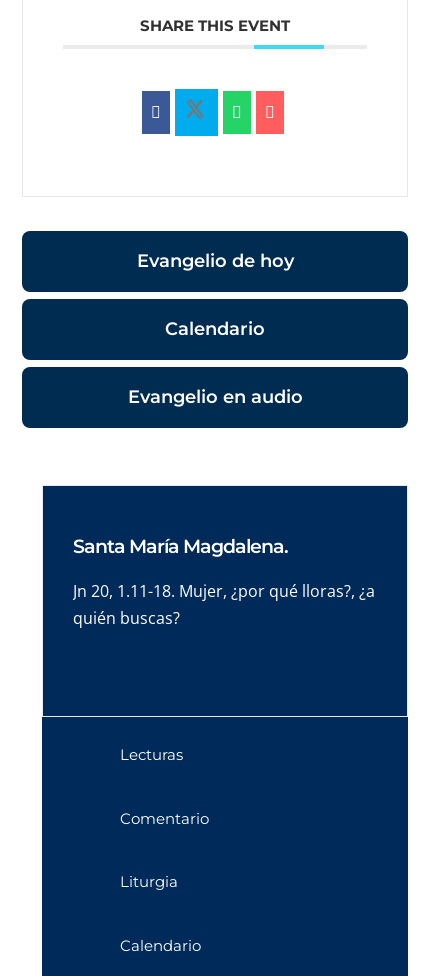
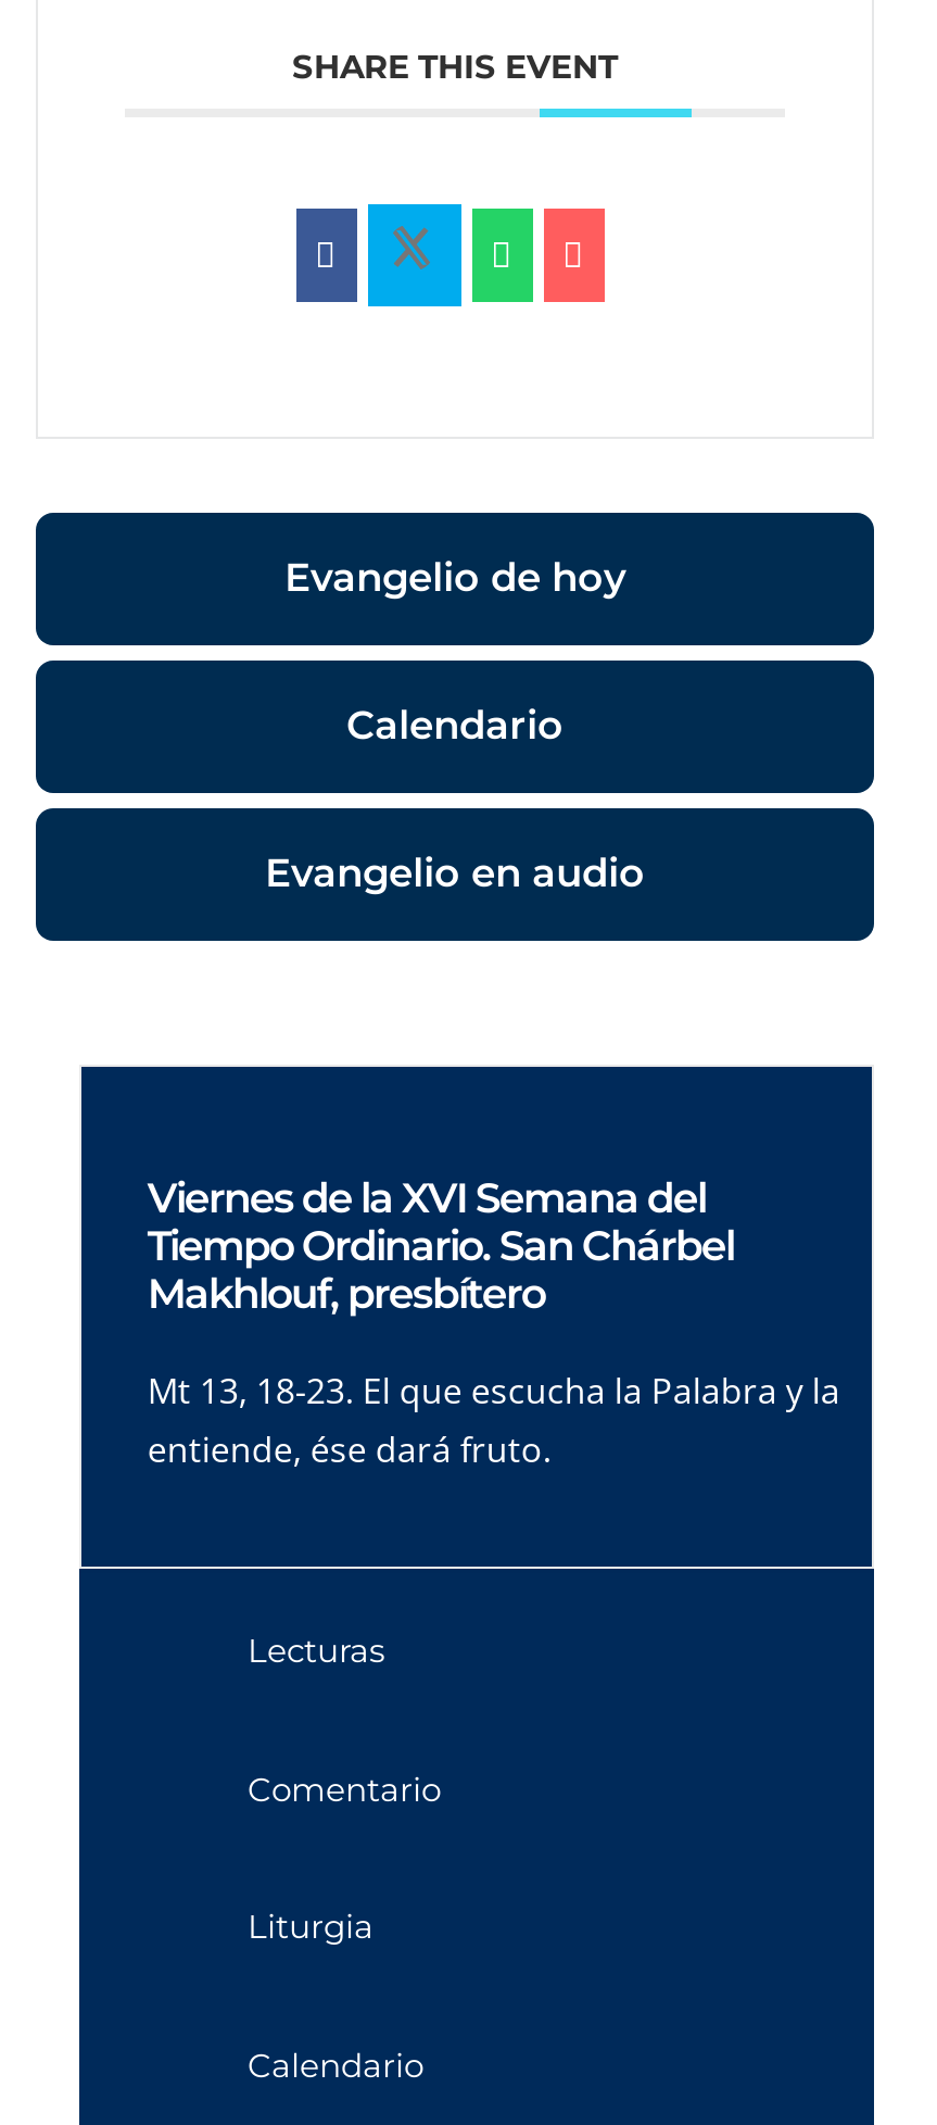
[73,535,288,558] Santa María Magdalena. -> [147,1173,734,1319] Viernes de la XVI Semana del | Tiempo Ordinario. San Chárbel | Makhlouf, presbítero
[73,580,375,629] Jn 20, 1.11-18. Mujer, ¿por qué lloras?, ¿a | quién buscas? -> [147,1367,840,1473] Mt 13, 18-23. El que escucha la Palabra y la | entiende, ése dará fruto.

